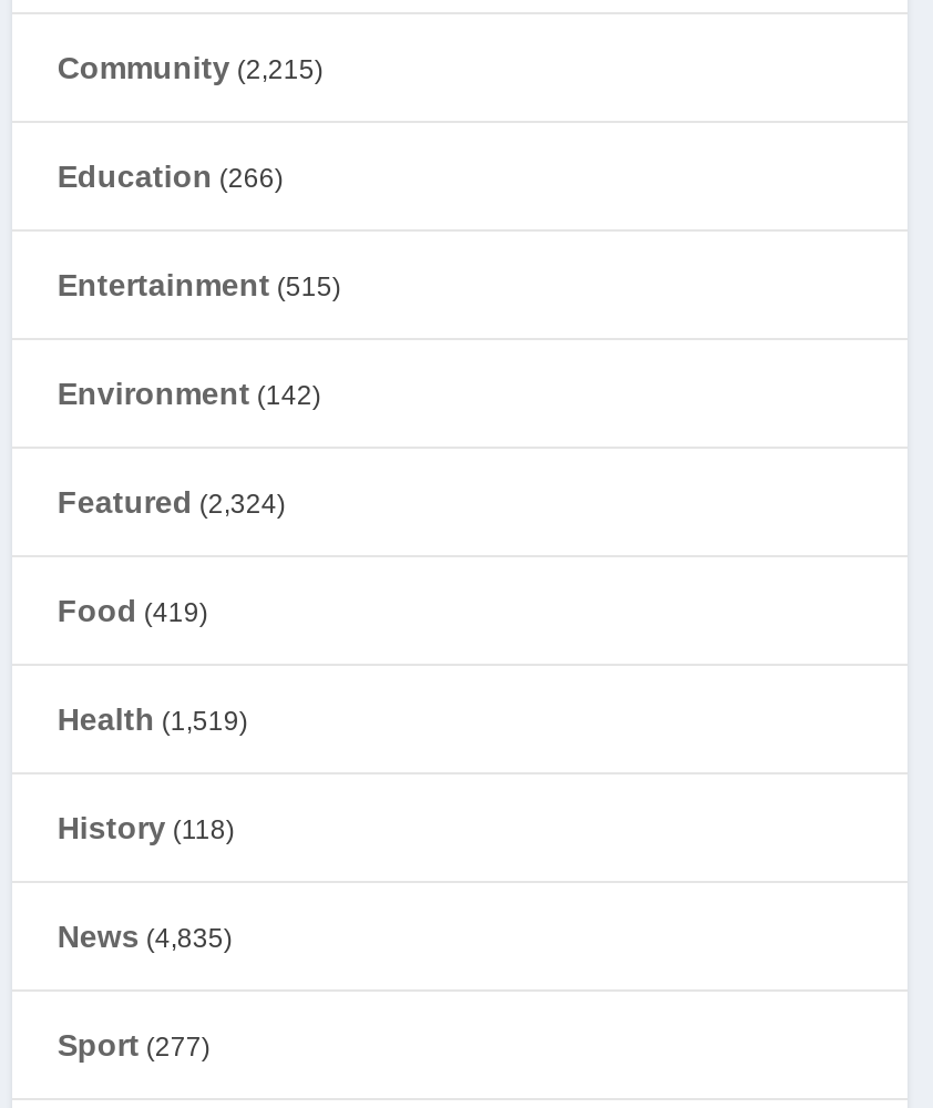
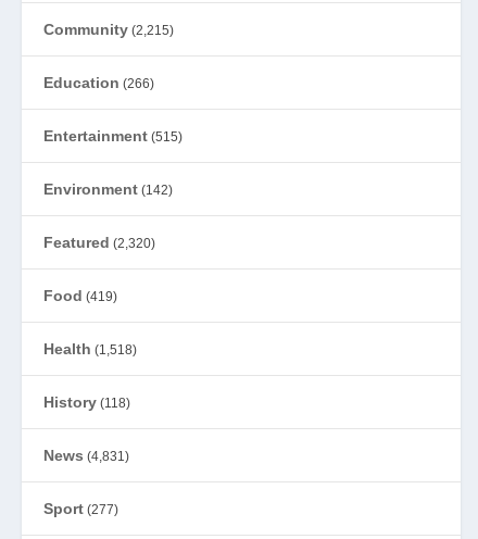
[57,484,286,520] Featured (2,324) -> [44,233,156,251] Featured (2,320)
[57,702,248,737] Health (1,519) -> [44,340,137,357] Health (1,518)
[57,919,232,954] News (4,835) -> [44,446,130,464] News (4,831)

